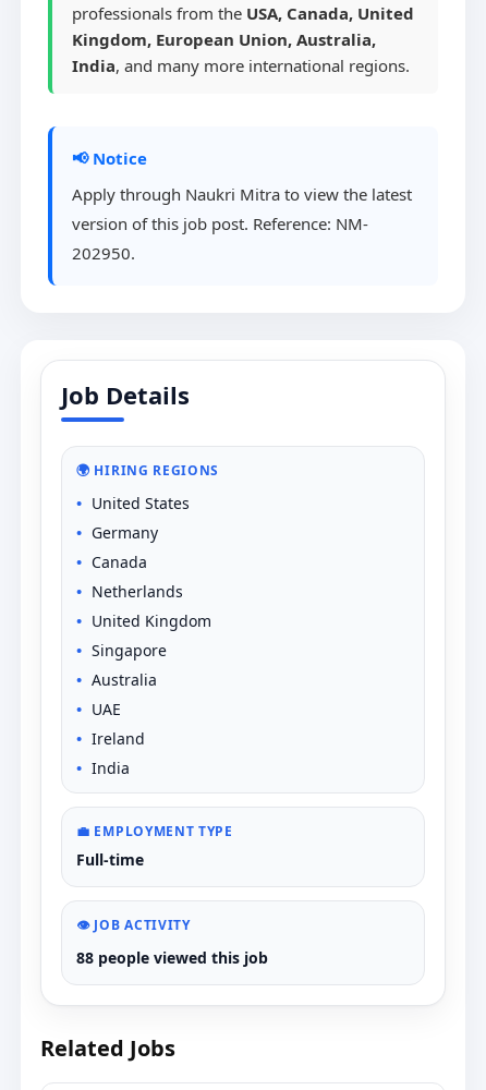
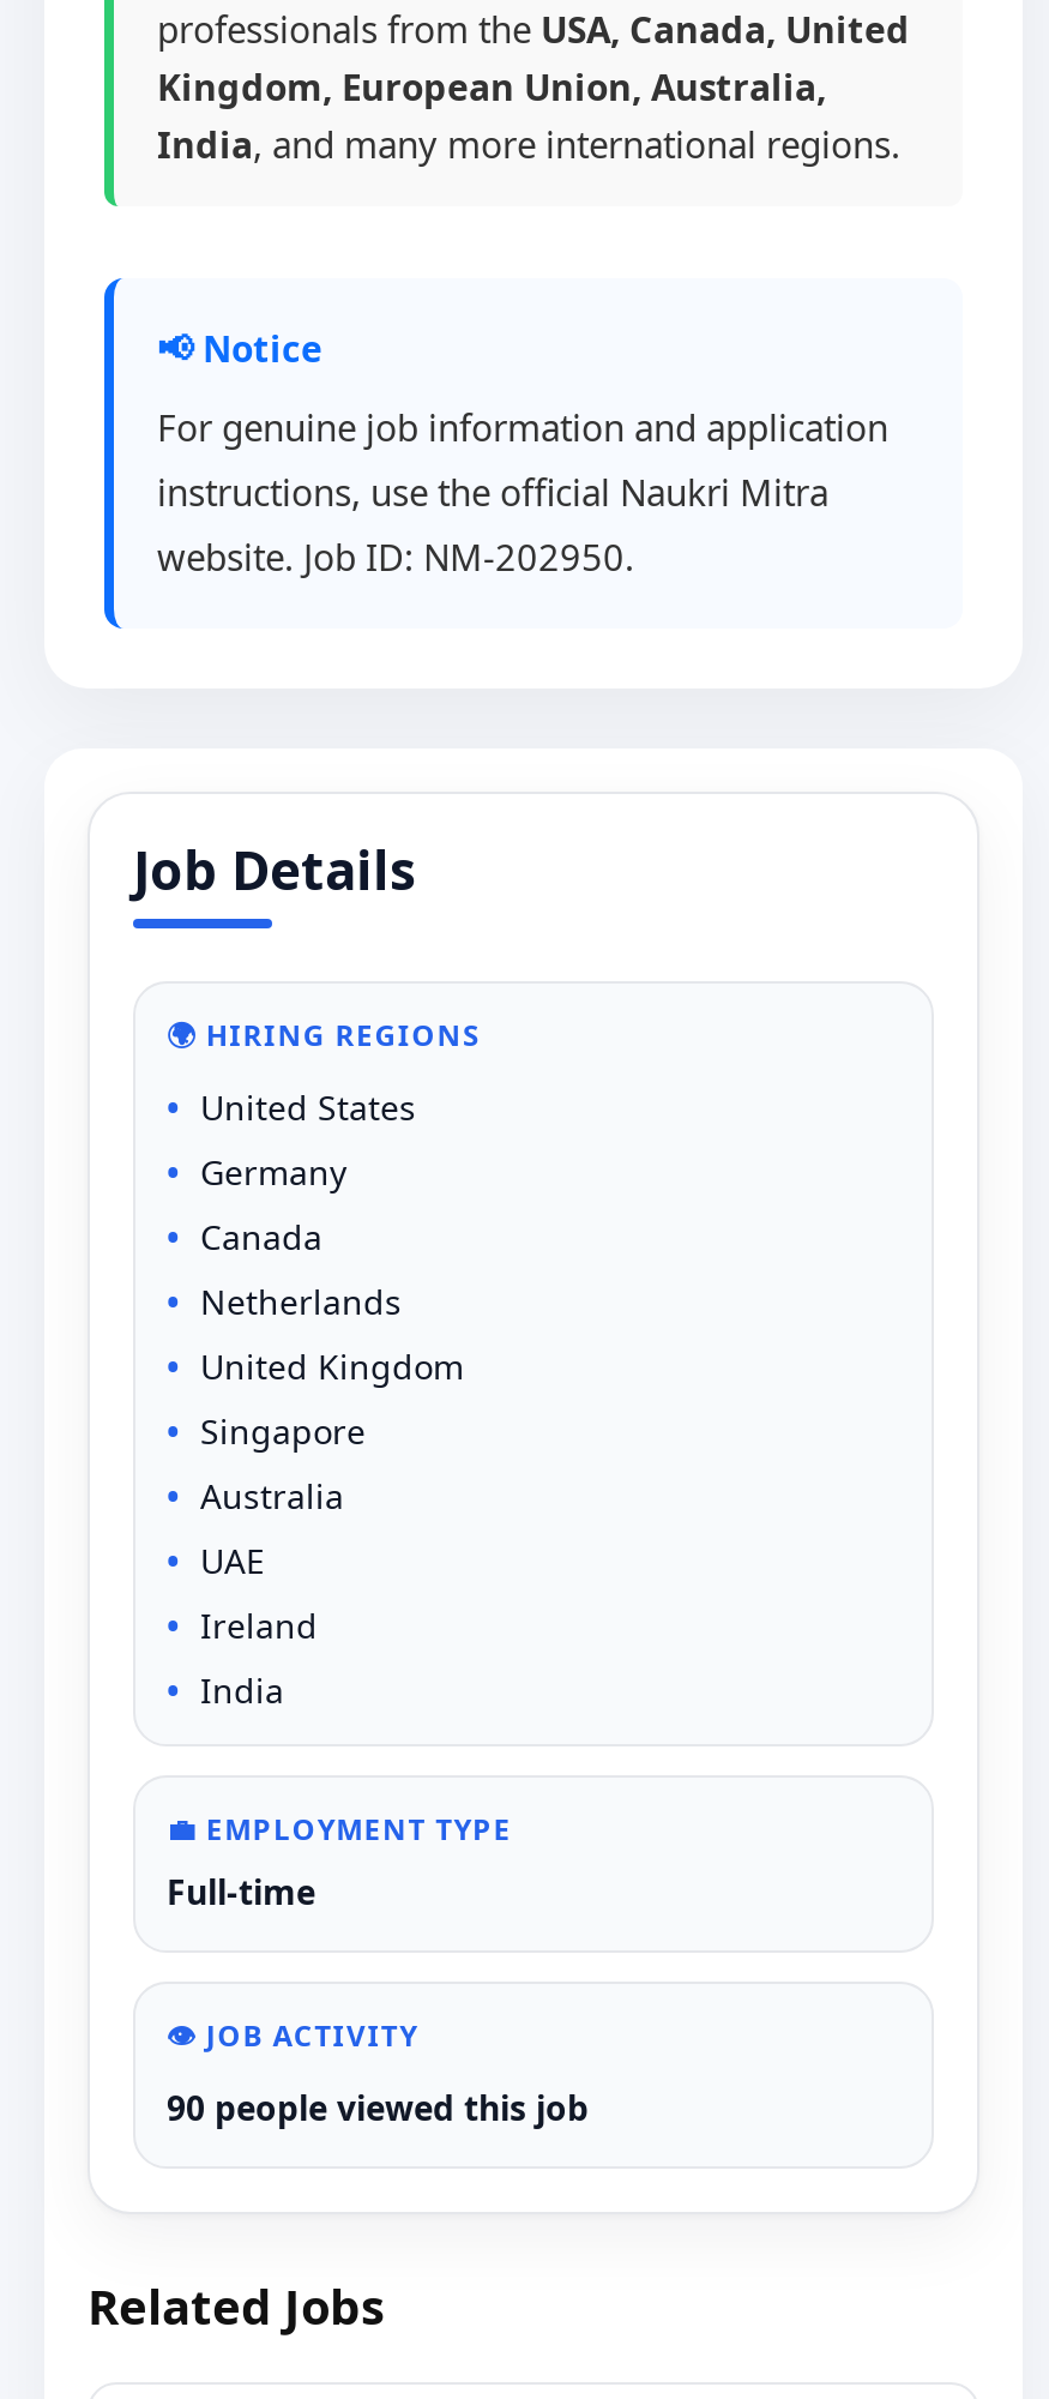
[72,183,412,264] Apply through Naukri Mitra to view the latest | version of this job post. Reference: NM- | 202950. -> [157,403,888,581] For genuine job information and application | instructions, use the official Naukri Mitra | website. Job ID: NM-202950.
[76,947,268,968] 88 people viewed this job -> [167,2085,589,2130] 90 people viewed this job

